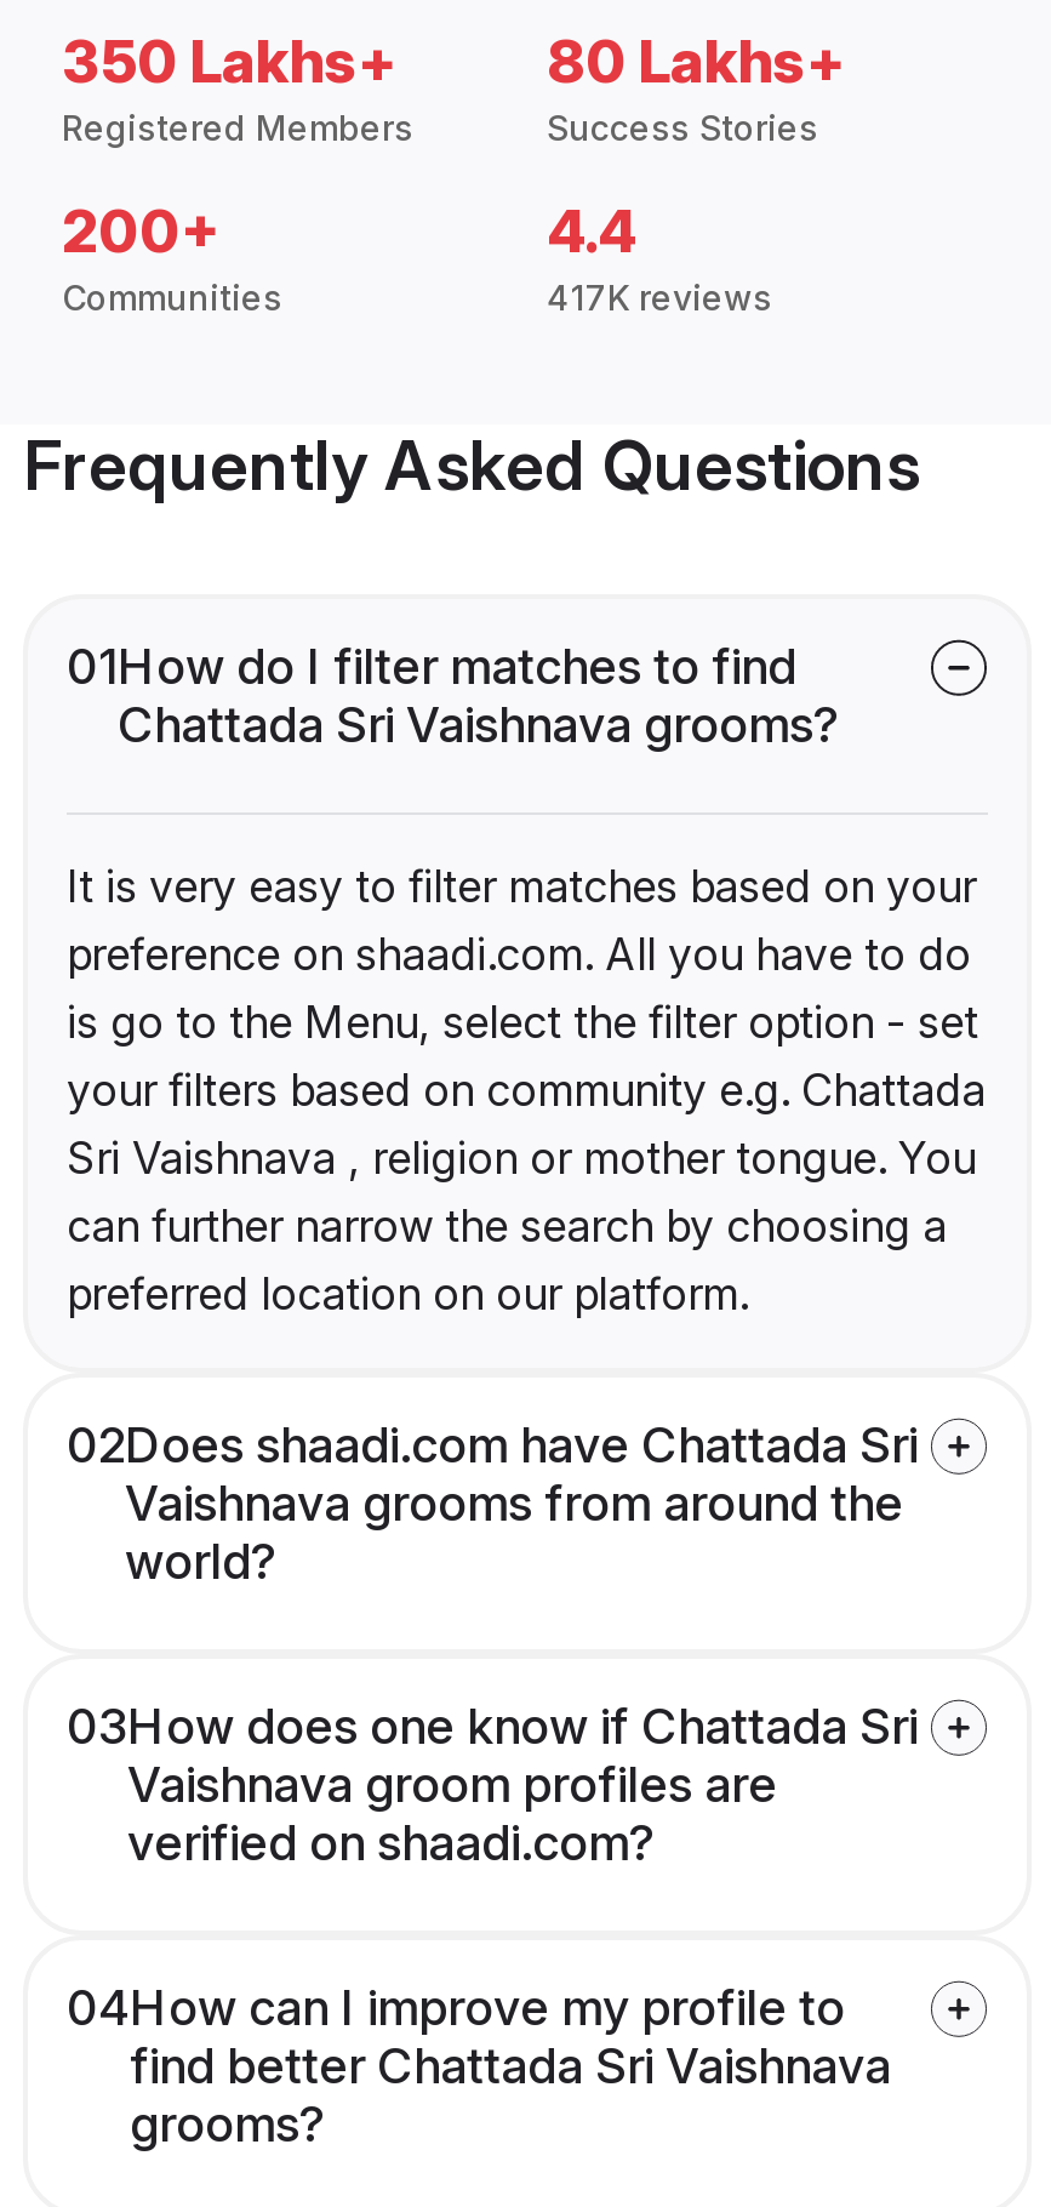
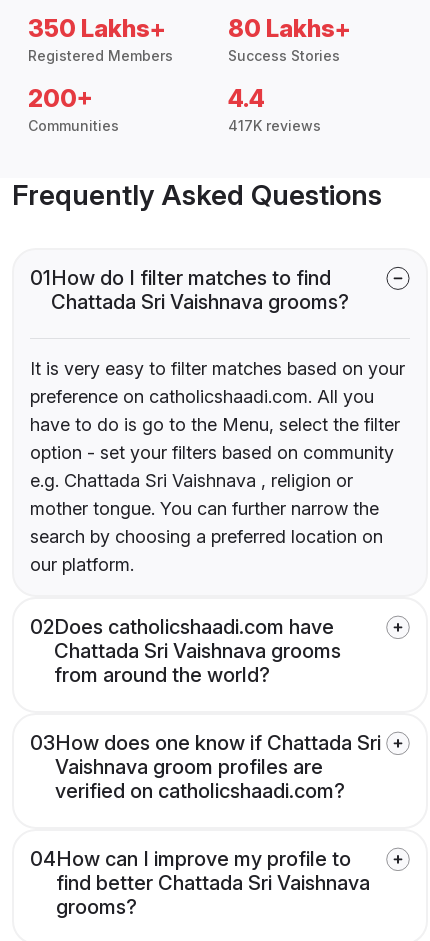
[67,930,986,1320] preference on shaadi.com. All you have to do | is go to the Menu, select the filter option - set | your filters based on community e.g. Chattada | Sri Vaishnava , religion or mother tongue. You | can further narrow the search by choosing a | preferred location on our platform. -> [30,386,400,575] preference on catholicshaadi.com. All you | have to do is go to the Menu, select the filter | option - set your filters based on community | e.g. Chattada Sri Vaishnava , religion or | mother tongue. You can further narrow the | search by choosing a preferred location on | our platform.
[67,1417,918,1592] 02Does shaadi.com have Chattada Sri | Vaishnava grooms from around the | world? -> [30,615,341,687] 02Does catholicshaadi.com have | Chattada Sri Vaishnava grooms | from around the world?
[127,1815,656,1873] verified on shaadi.com? -> [55,779,345,803] verified on catholicshaadi.com?

